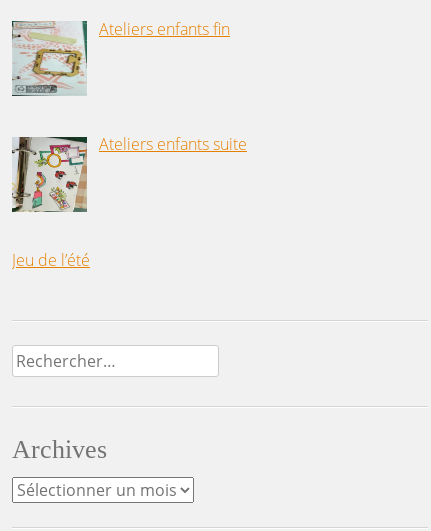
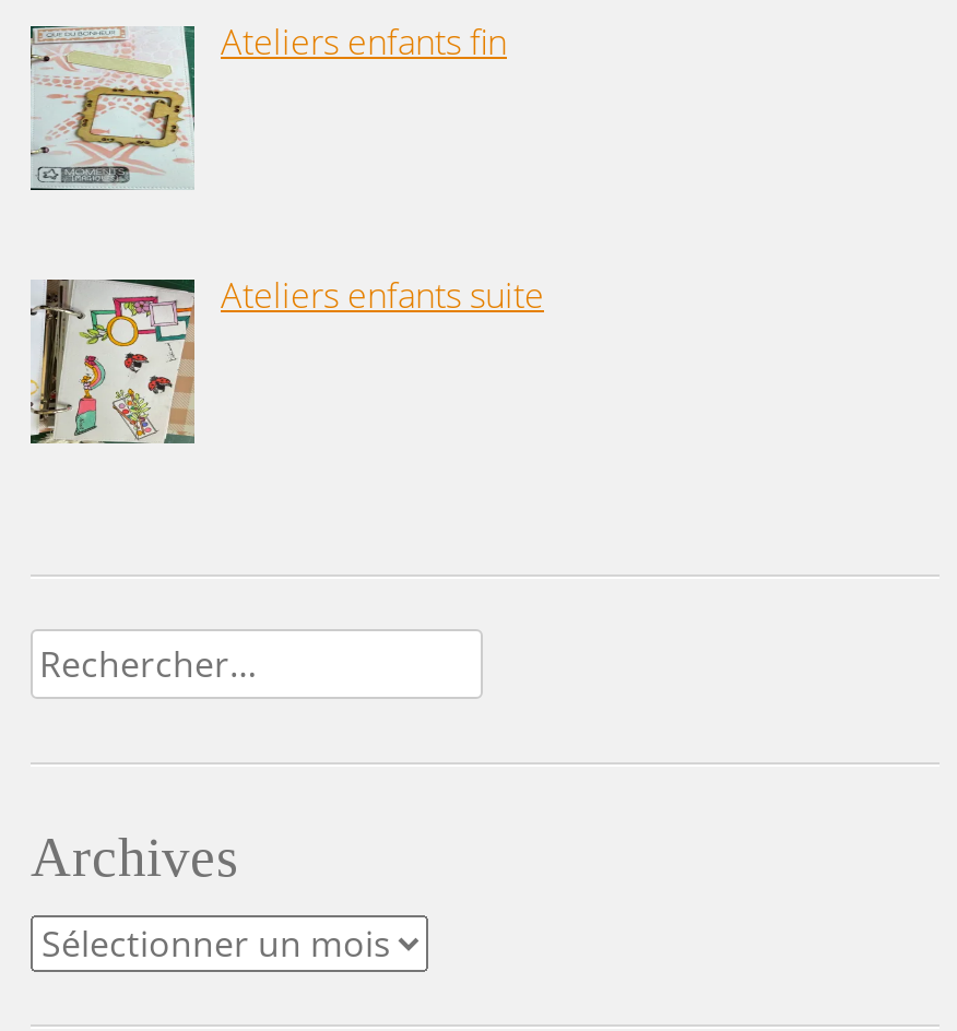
[12,249,90,271] Jeu de l’été -> none

